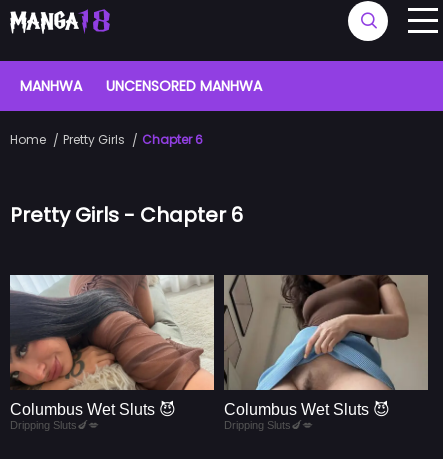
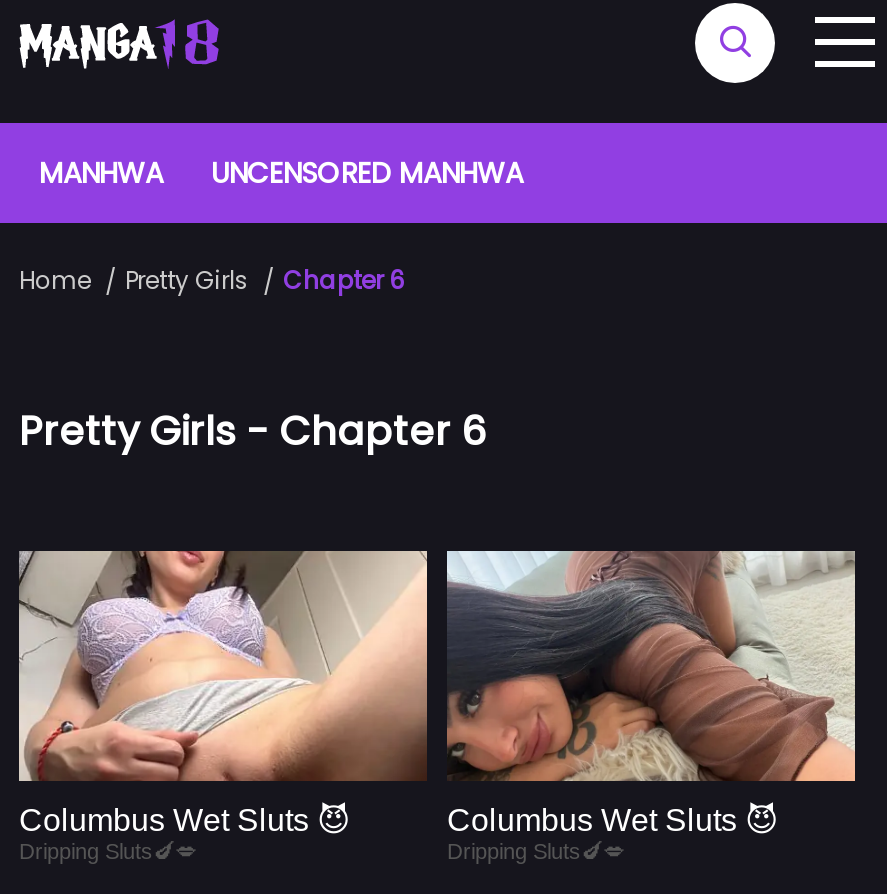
[9,274,215,391] [image] -> [17,549,427,783] [image]
[223,274,429,391] [image] -> [445,549,857,783] [image]

